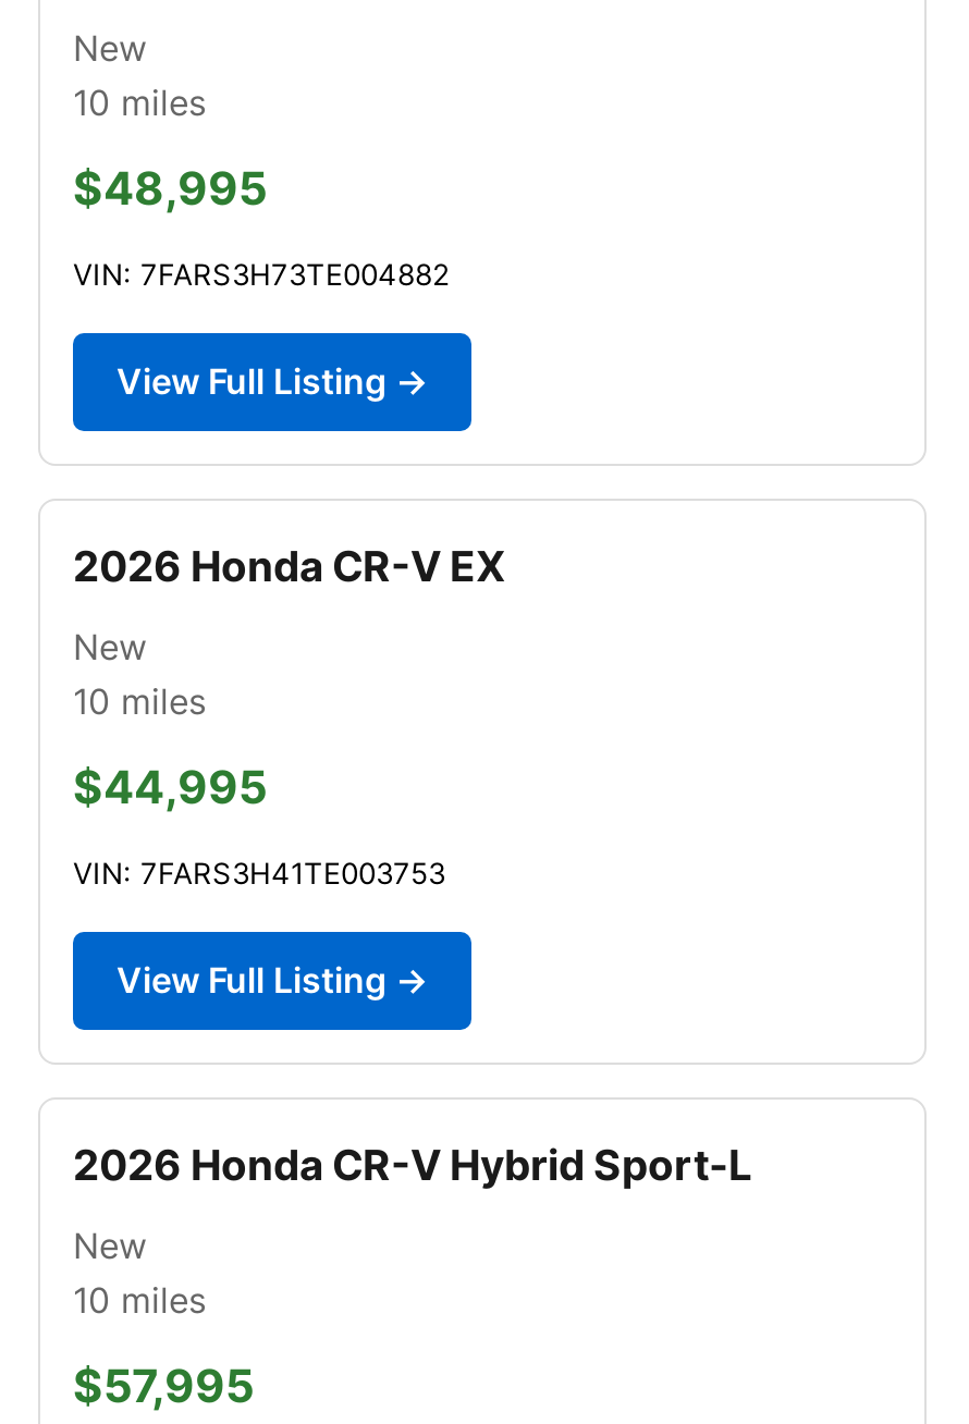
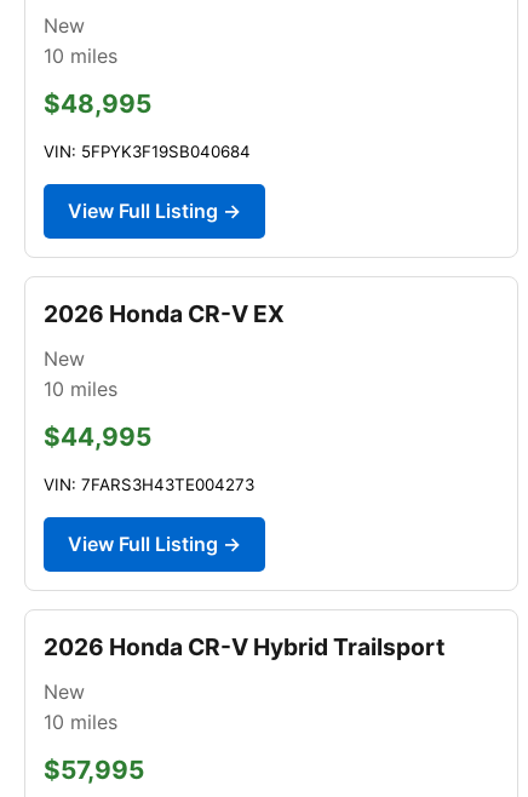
[73,257,450,292] VIN: 7FARS3H73TE004882 -> [44,142,251,161] VIN: 5FPYK3F19SB040684
[73,855,445,890] VIN: 7FARS3H41TE003753 -> [44,475,254,494] VIN: 7FARS3H43TE004273
[73,1139,752,1191] 2026 Honda CR-V Hybrid Sport-L -> [44,632,444,661] 2026 Honda CR-V Hybrid Trailsport

